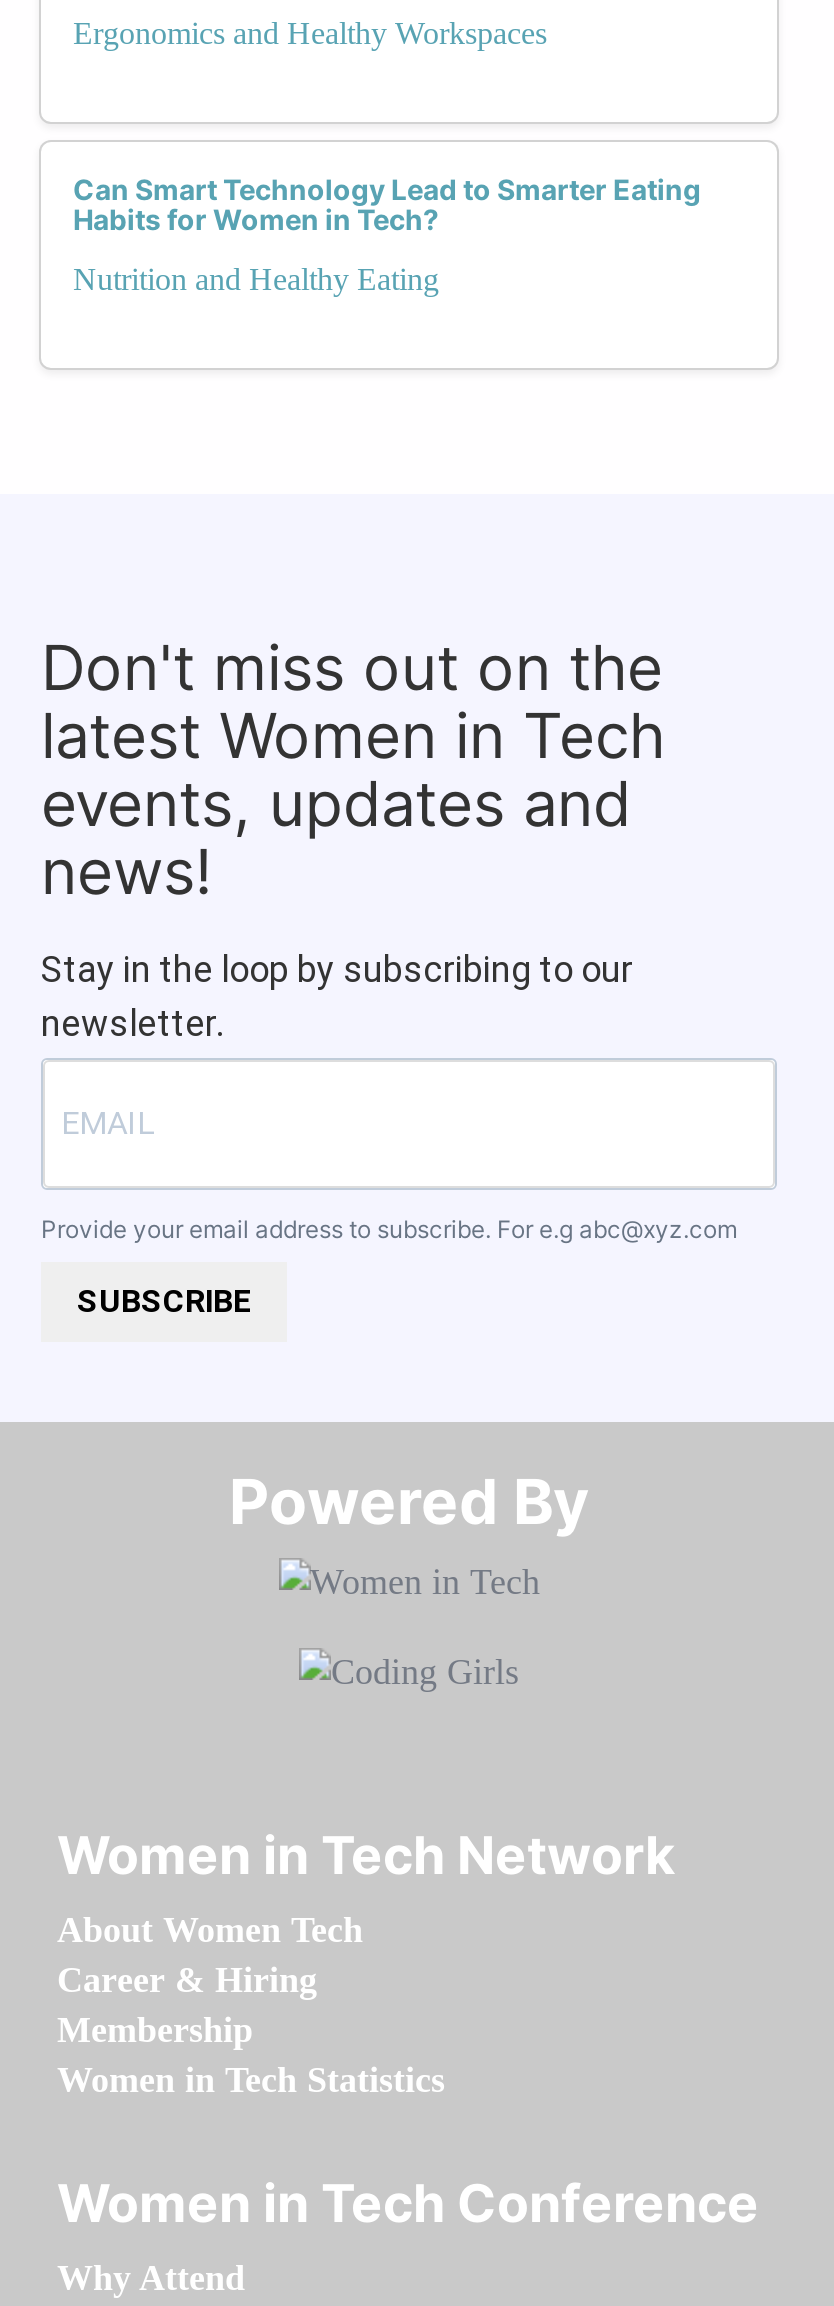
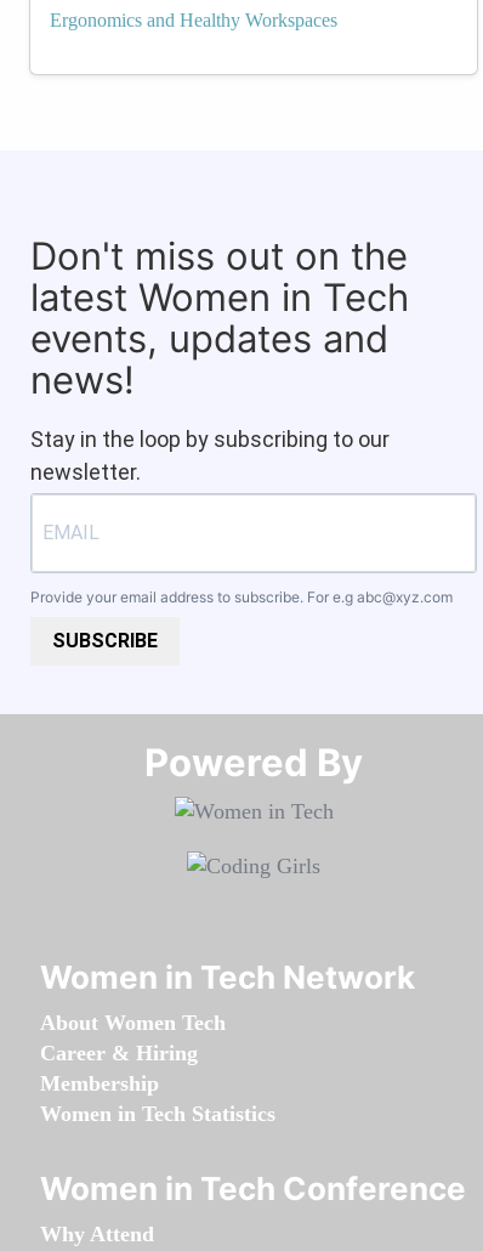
[73,172,701,296] Can Smart Technology Lead to Smarter Eating | Habits for Women in Tech? | Nutrition and Healthy Eating -> none

